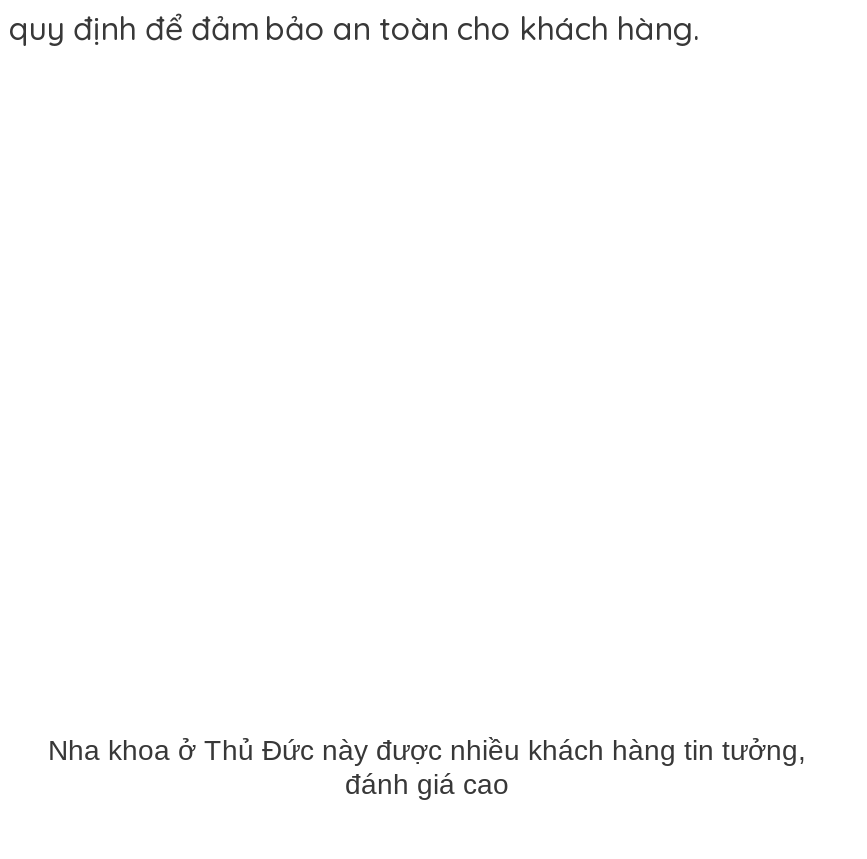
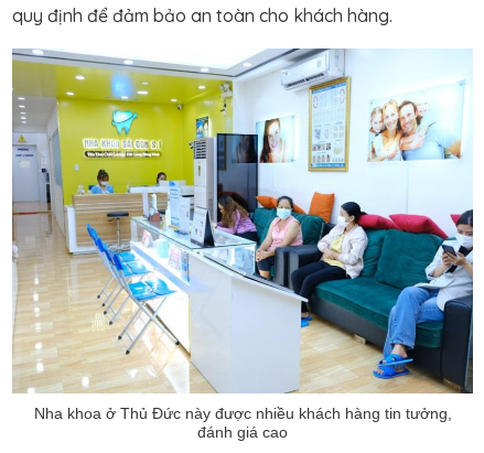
none -> [11,47,474,395] [image]

